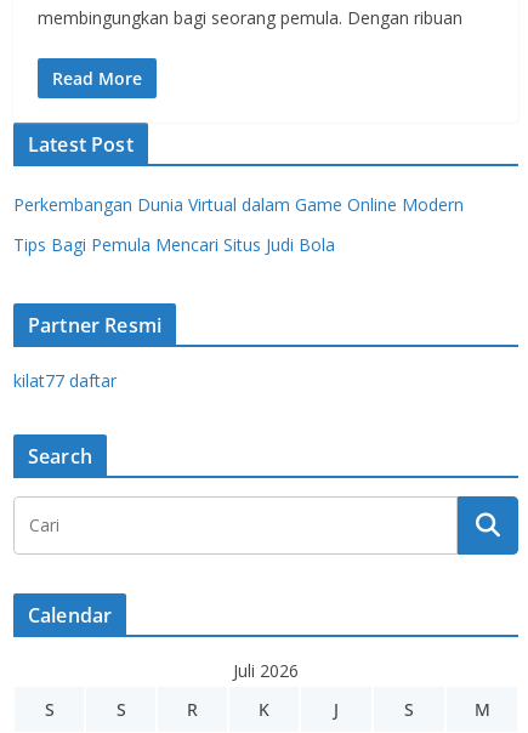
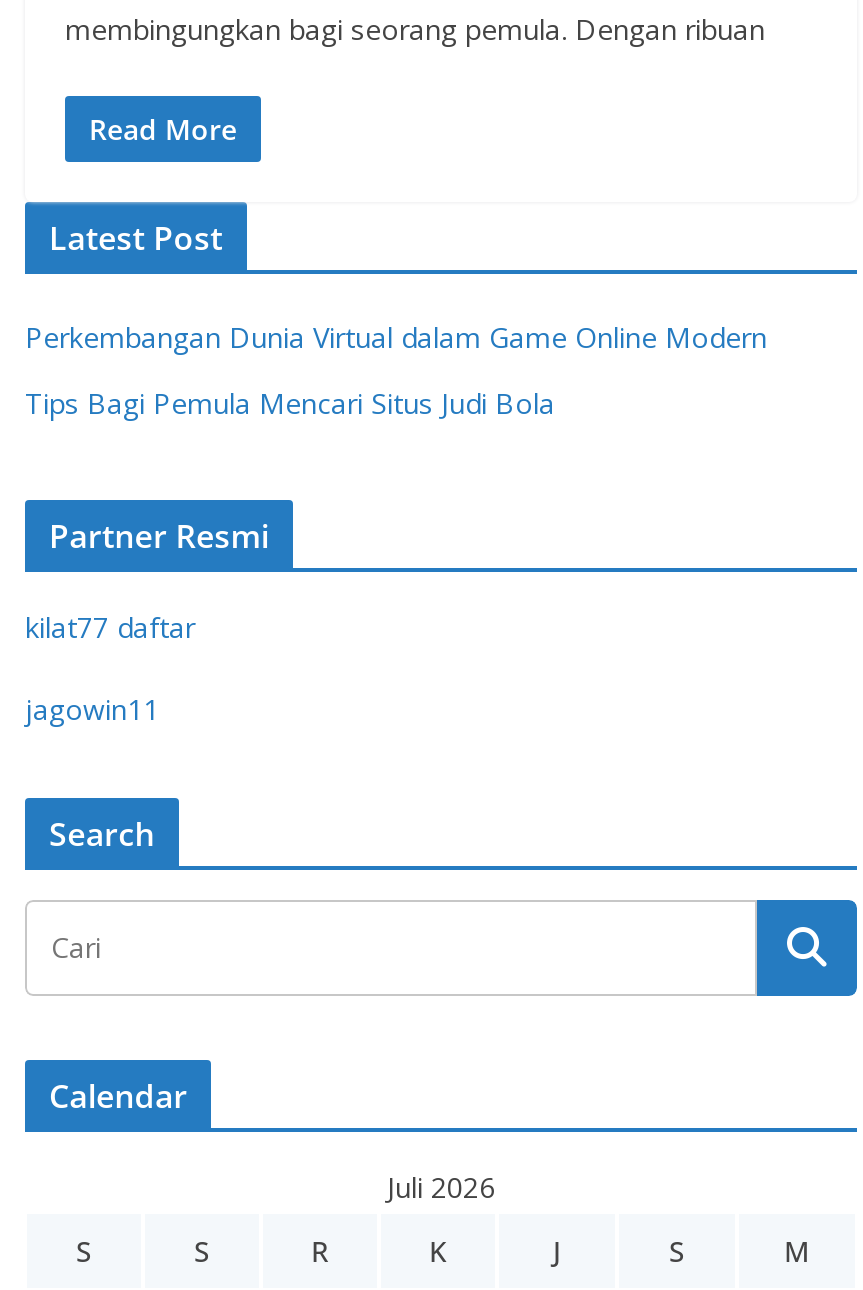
none -> [25,690,159,728] jagowin11

